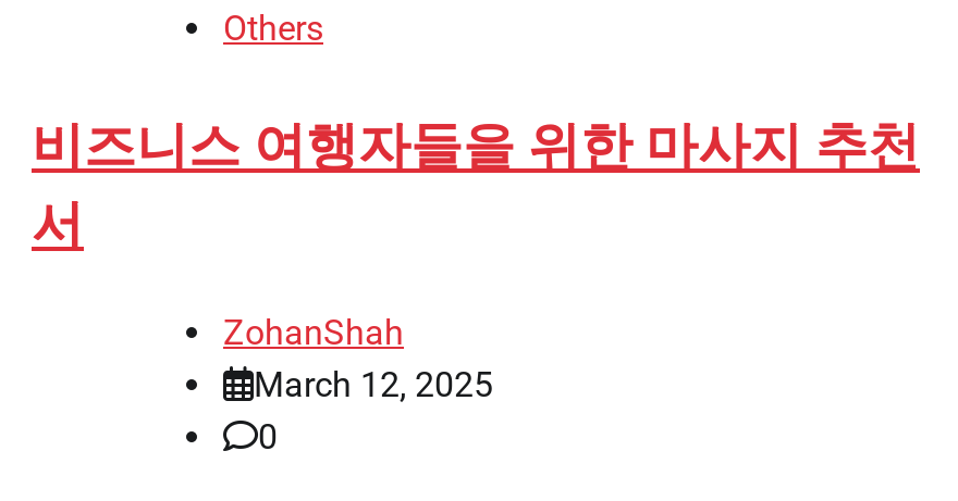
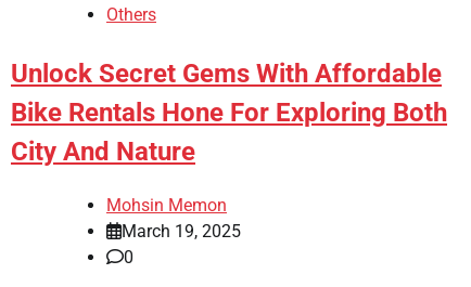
[32,117,920,256] 비즈니스 여행자들을 위한 마사지 추천 | 서 -> [11,58,447,167] Unlock Secret Gems With Affordable | Bike Rentals Hone For Exploring Both | City And Nature
[223,312,493,406] ZohanShah | March 12, 2025 -> [106,195,241,241] Mohsin Memon | March 19, 2025

